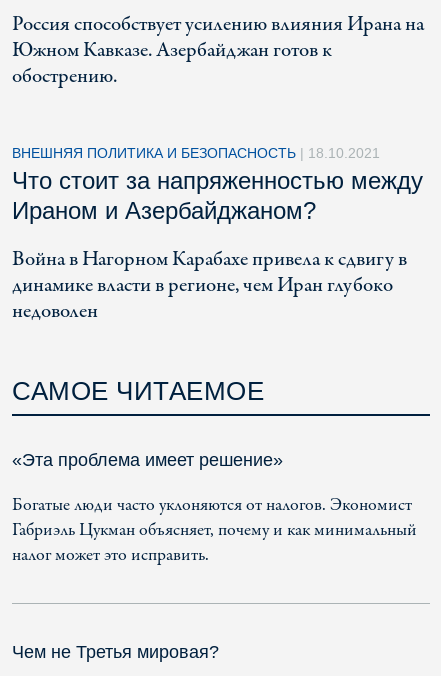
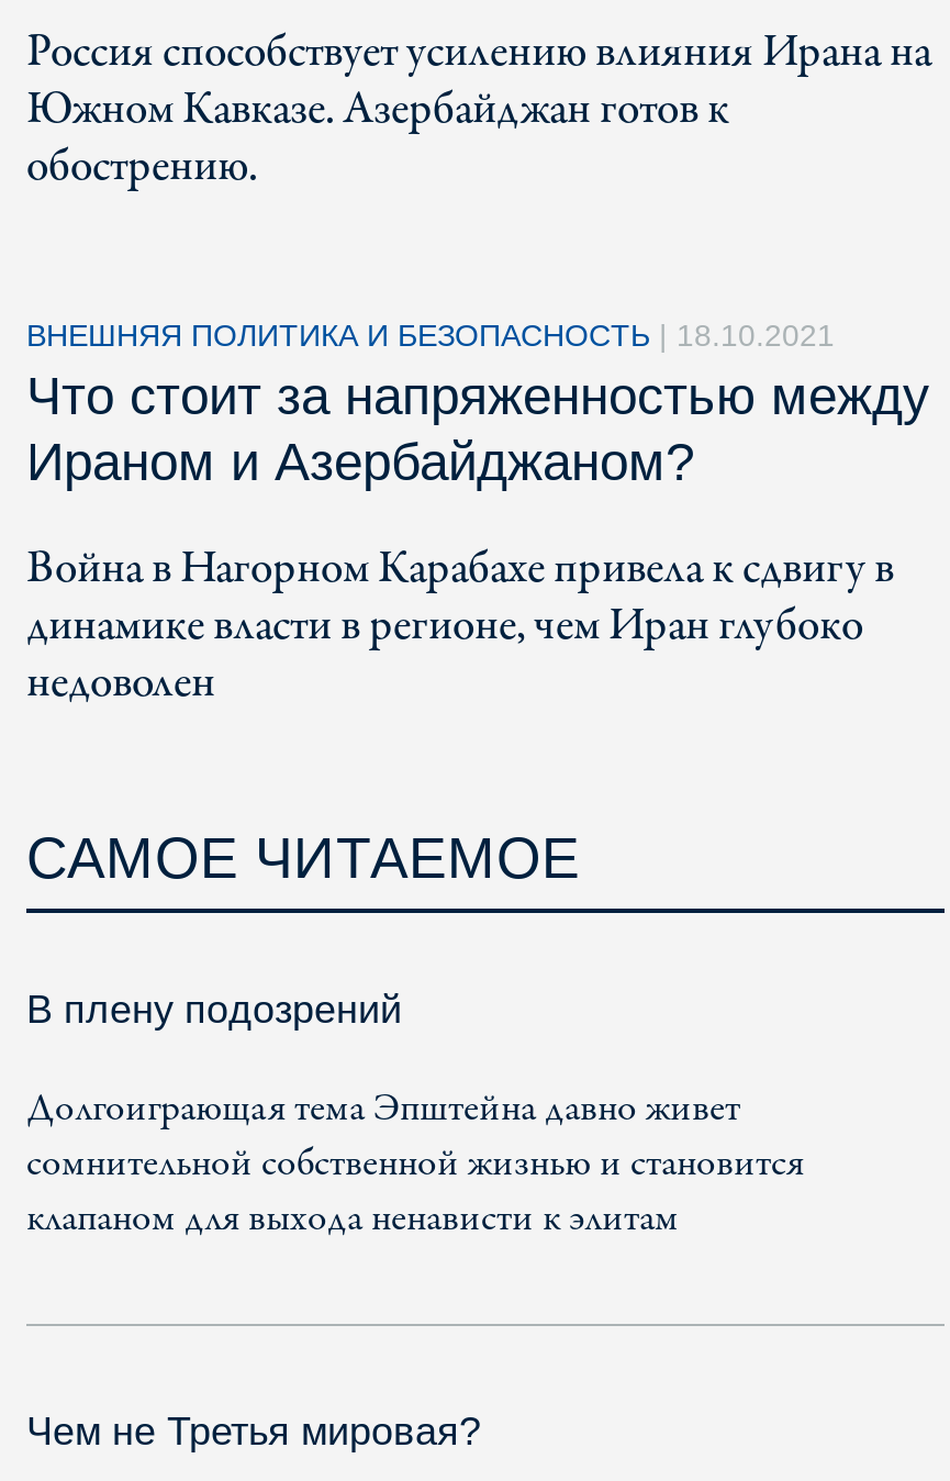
[12,450,283,470] «Эта проблема имеет решение» -> [26,988,402,1032] В плену подозрений
[12,493,417,568] Богатые люди часто уклоняются от налогов. Экономист | Габриэль Цукман объясняет, почему и как минимальный | налог может это исправить. -> [26,1082,804,1247] Долгоиграющая тема Эпштейна давно живет | сомнительной собственной жизнью и становится | клапаном для выхода ненависти к элитам

